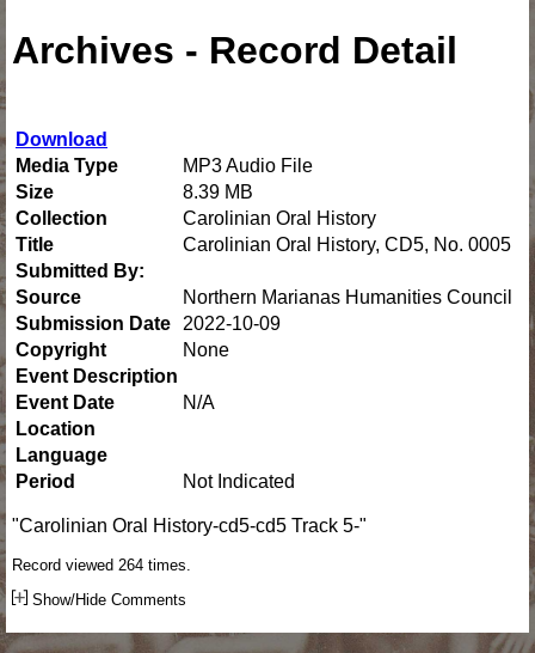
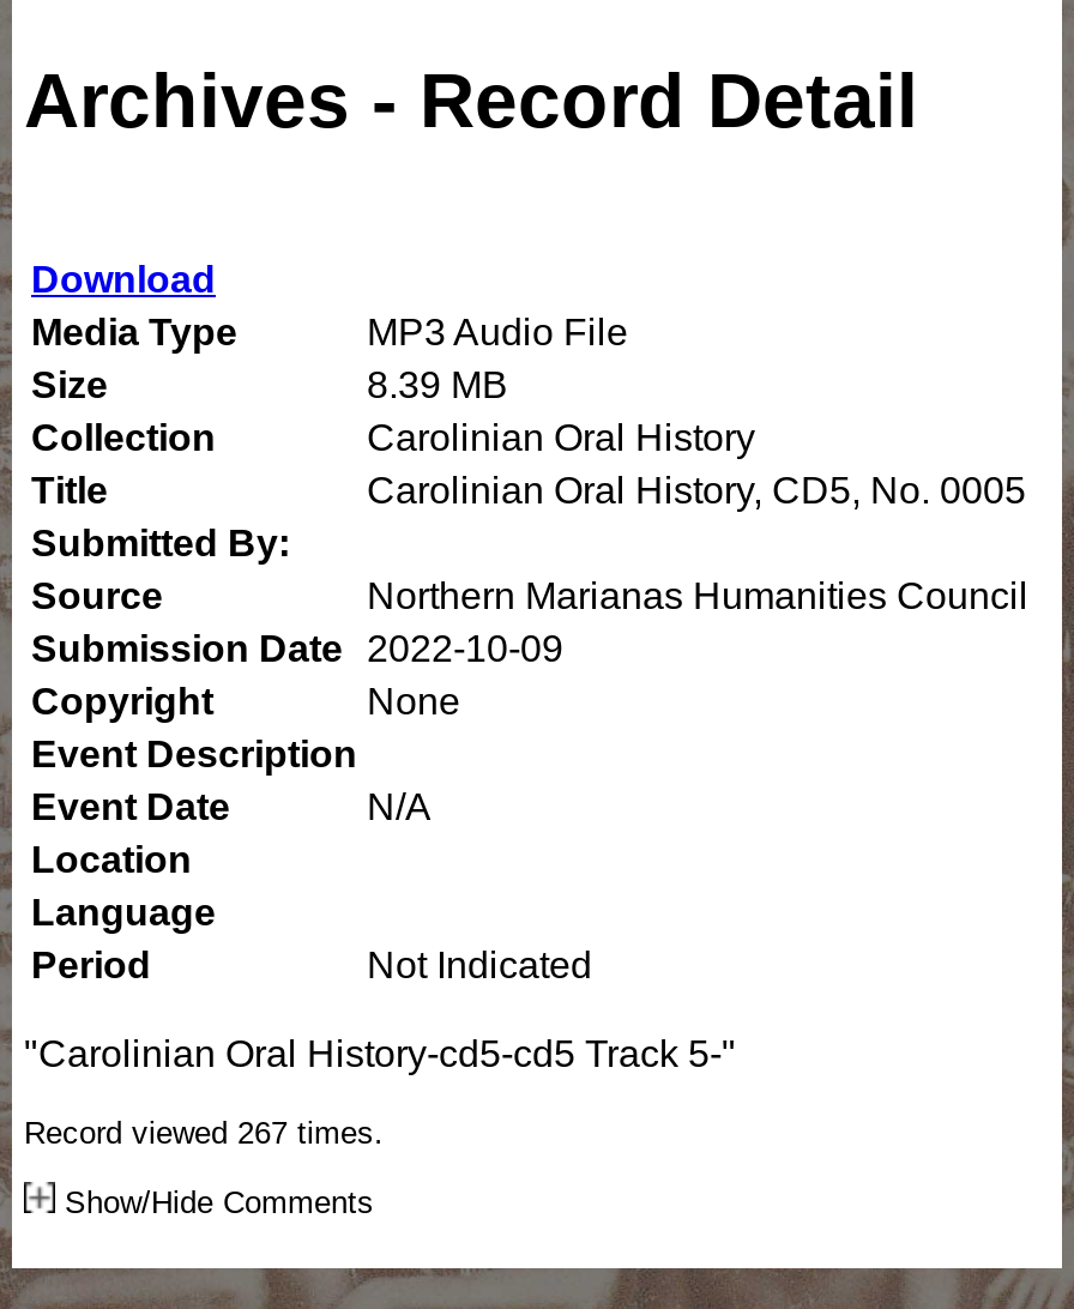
[12,556,191,574] Record viewed 264 times. -> [24,1115,384,1151] Record viewed 267 times.

